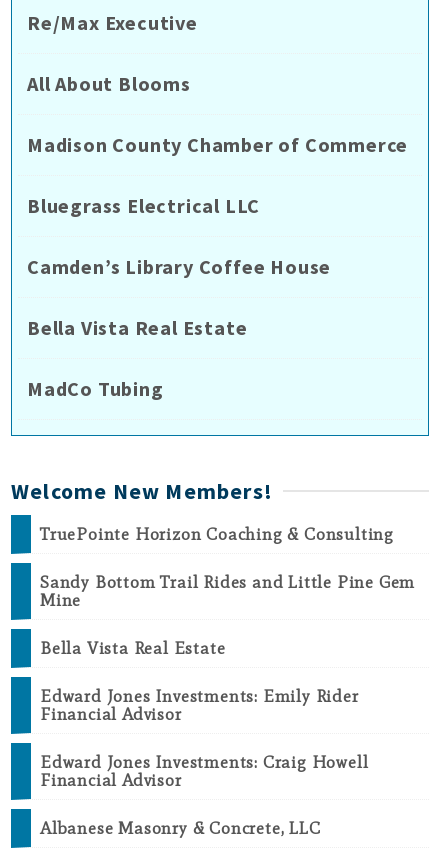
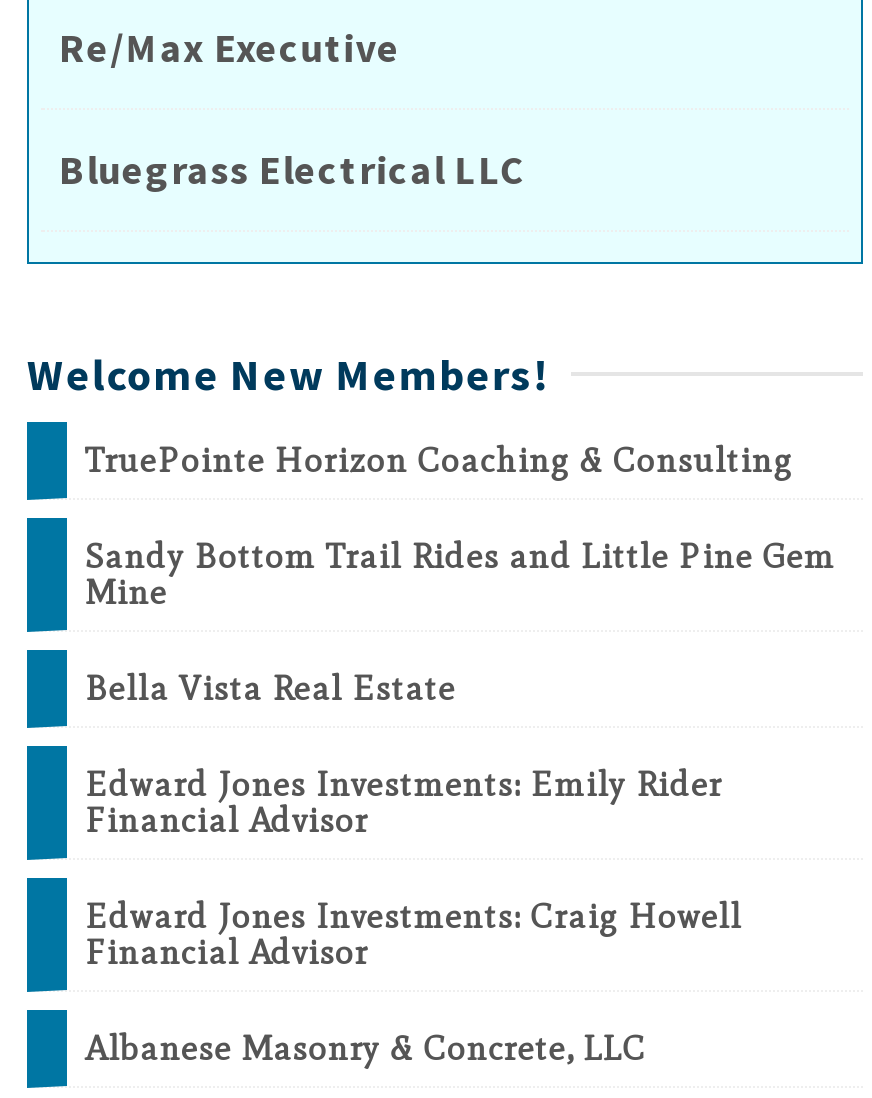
[27,71,408,157] All About Blooms | Madison County Chamber of Commerce -> none
[27,254,331,401] Camden’s Library Coffee House | Bella Vista Real Estate | MadCo Tubing -> none

